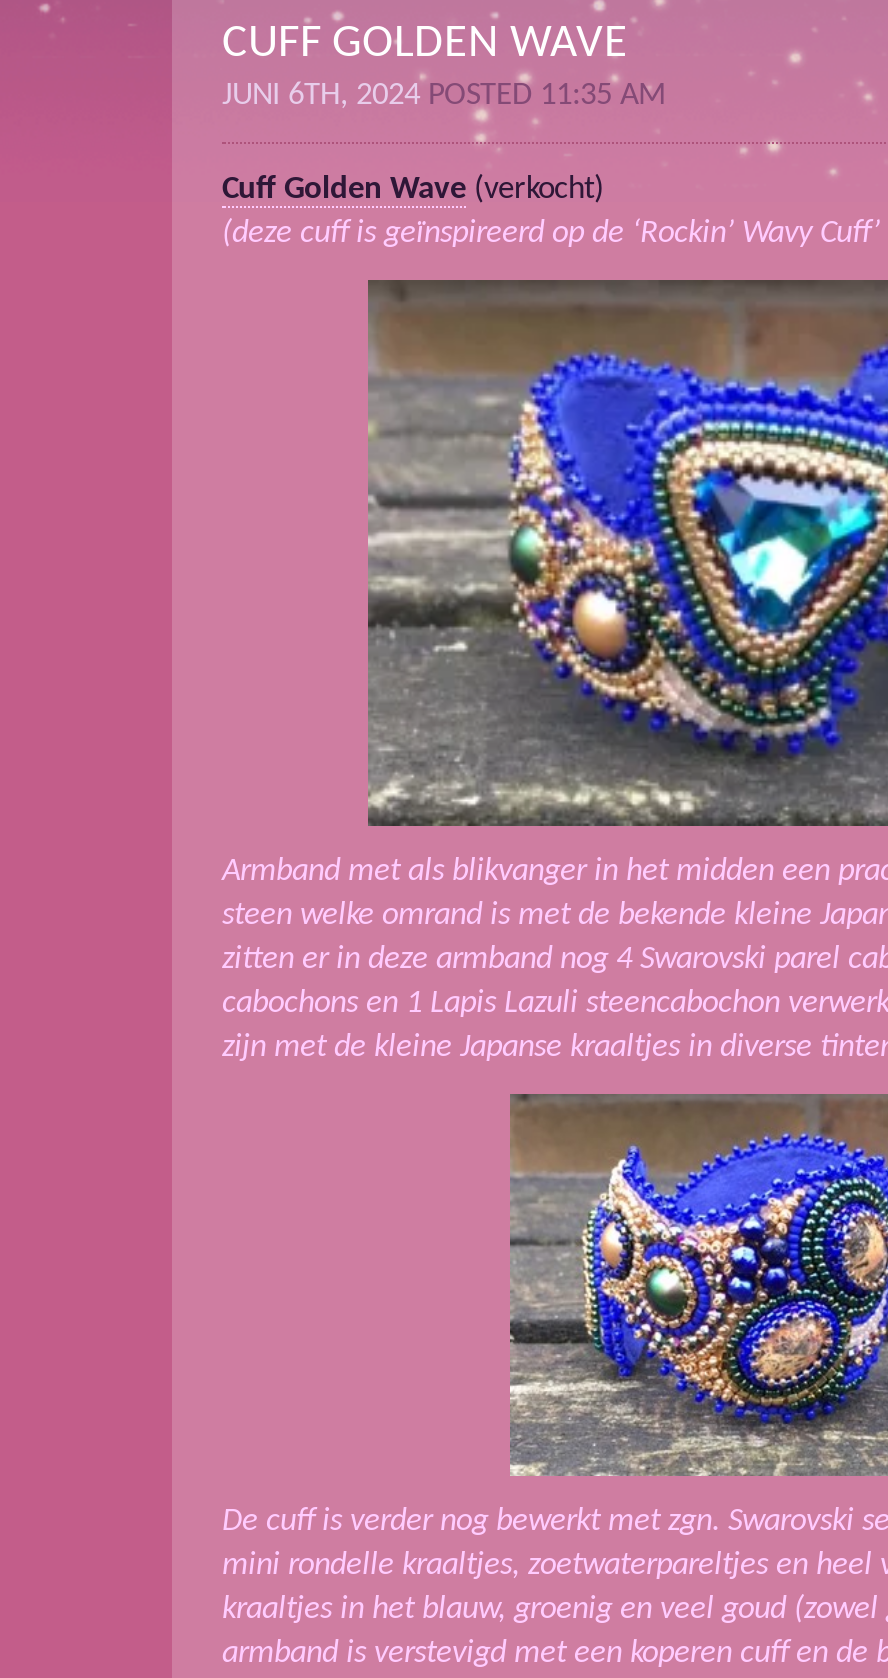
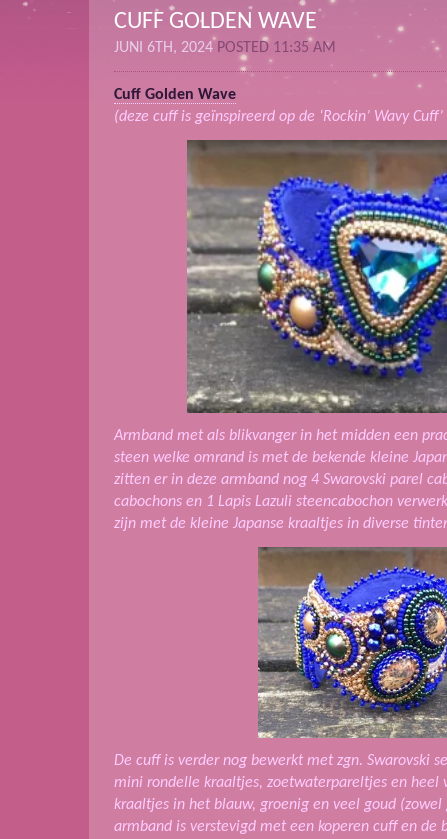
[222,174,604,206] Cuff Golden Wave (verkocht) -> [114,87,236,103] Cuff Golden Wave

